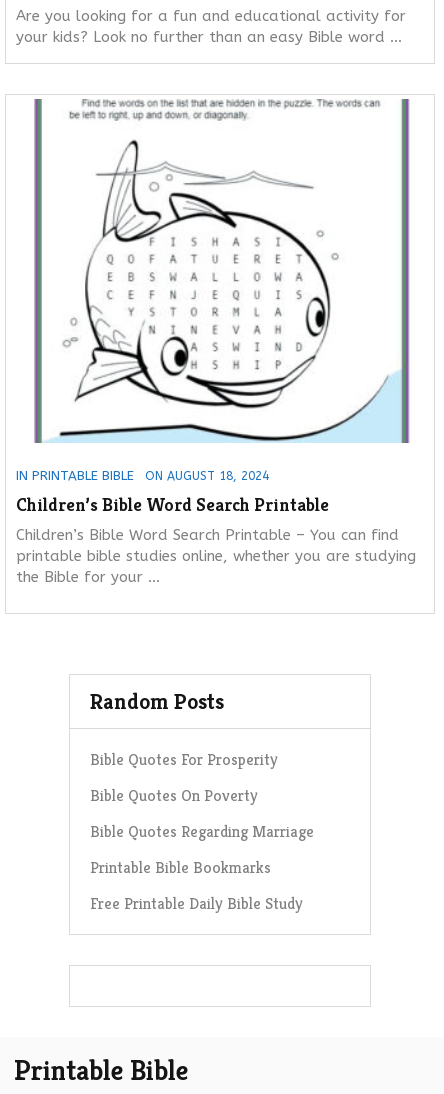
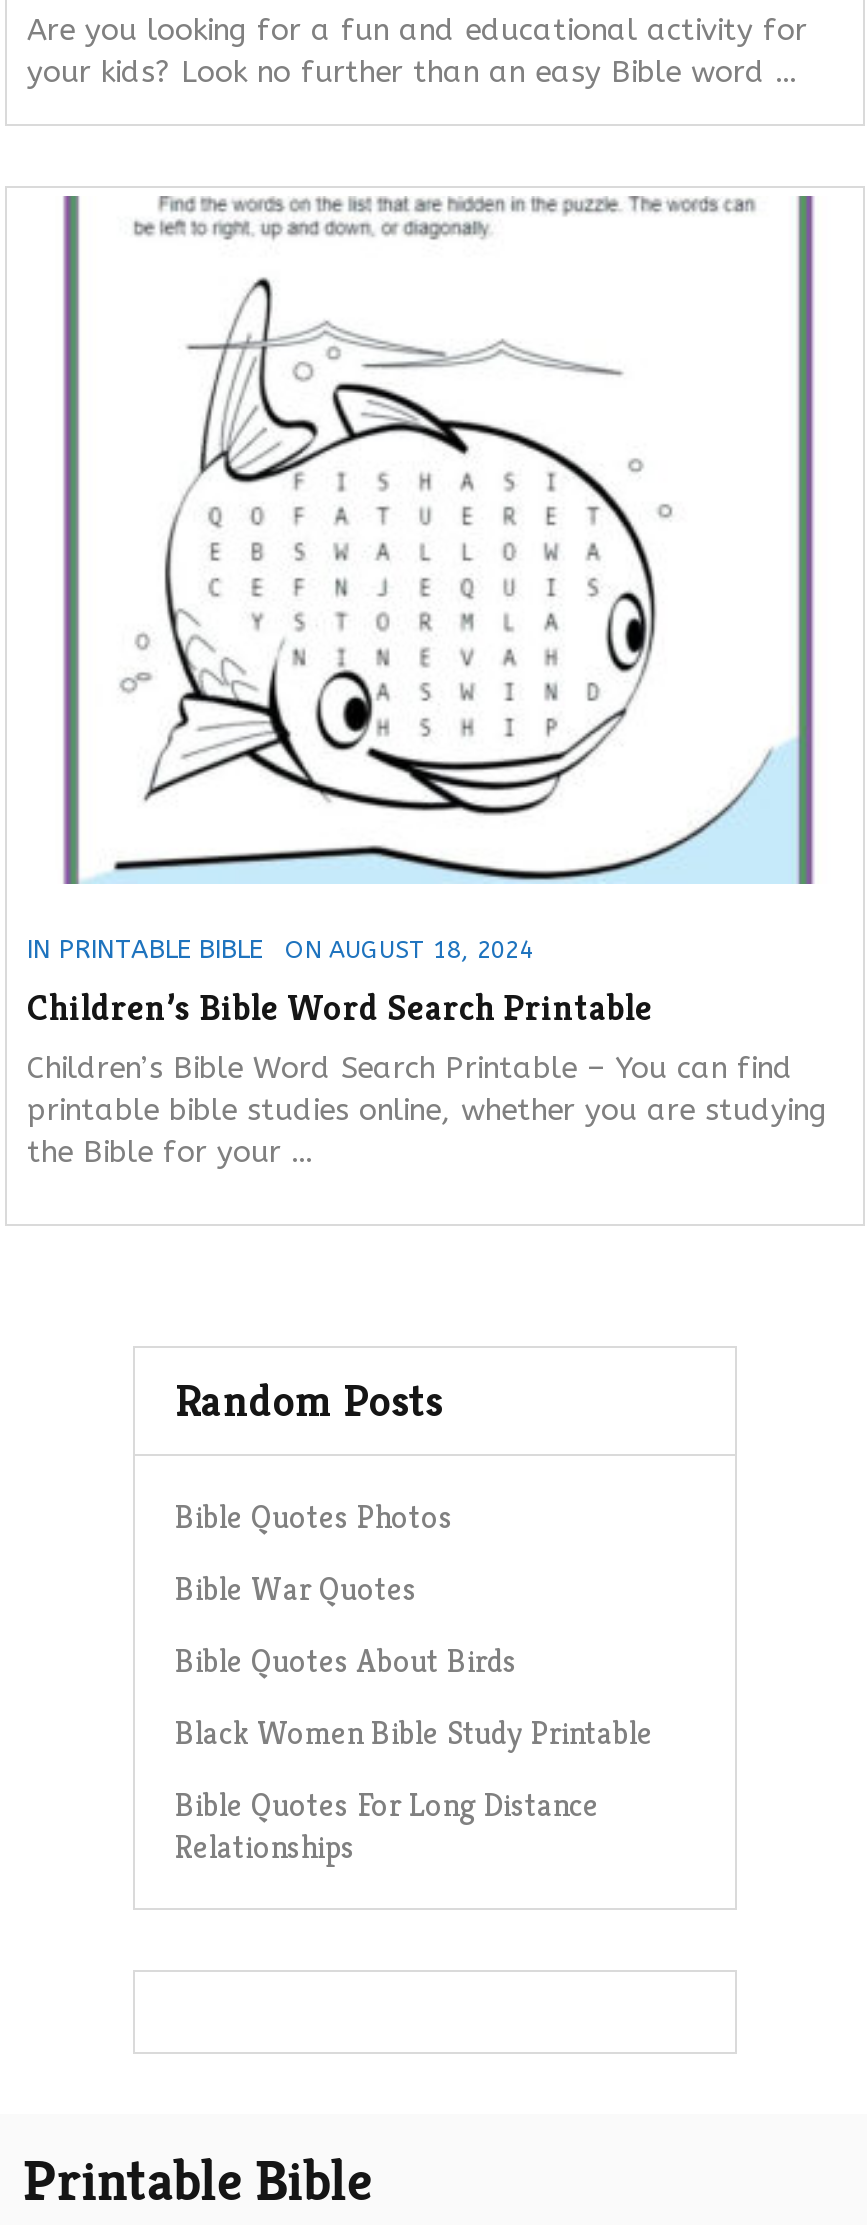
[90,749,278,770] Bible Quotes For Prosperity -> [175,1496,453,1538] Bible Quotes Photos
[90,785,258,806] Bible Quotes On Poverty -> [175,1568,417,1610] Bible War Quotes
[90,821,314,842] Bible Quotes Regarding Marriage -> [175,1640,517,1682] Bible Quotes About Birds
[90,857,271,878] Printable Bible Bookmarks -> [175,1712,653,1754] Black Women Bible Study Printable
[90,893,303,914] Free Printable Daily Bible Study -> [175,1784,599,1868] Bible Quotes For Long Distance | Relationships

